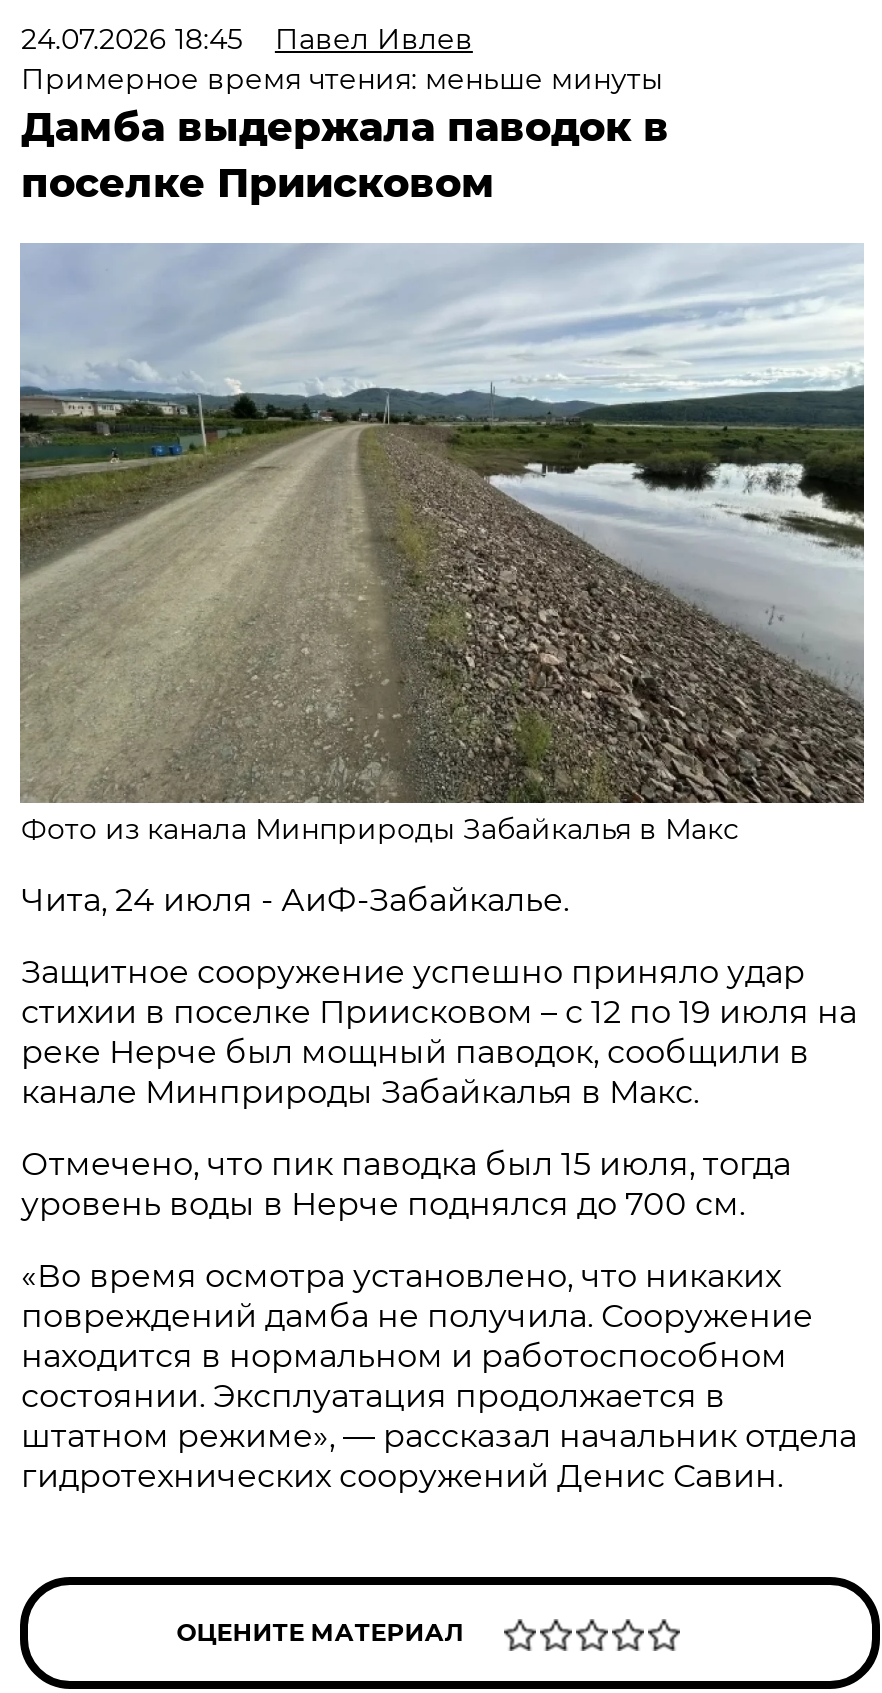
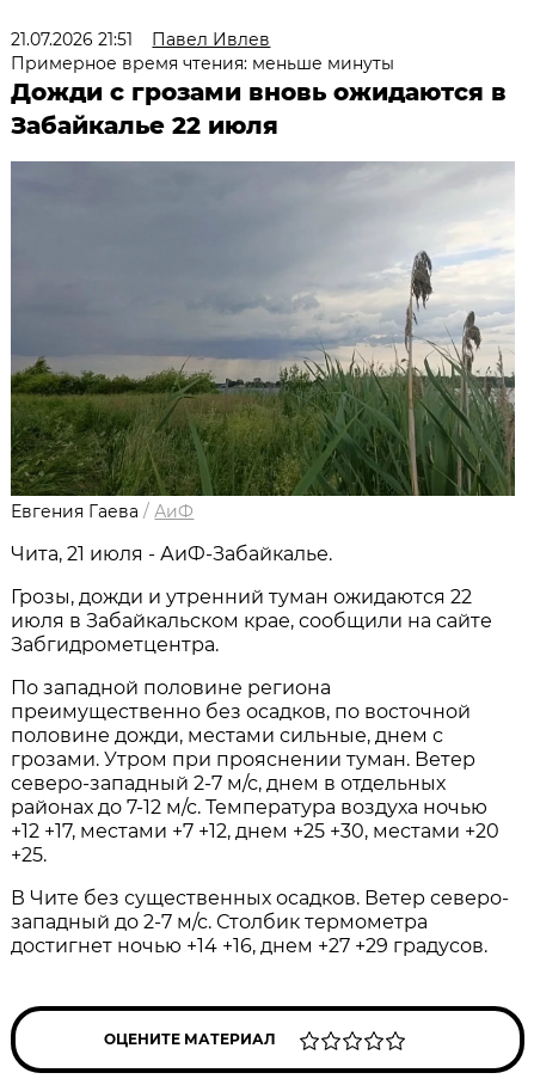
[21,21,473,57] 24.07.2026 18:45 Павел Ивлев -> [11,29,270,50] 21.07.2026 21:51 Павел Ивлев
[21,103,669,207] Дамба выдержала паводок в | поселке Приисковом -> [11,78,507,140] Дожди с грозами вновь ожидаются в | Забайкалье 22 июля
[18,243,866,847] [image] | Фото из канала Минприроды Забайкалья в Макс -> [11,163,515,522] [image] | Евгения Гаева / АиФ
[21,881,569,919] Чита, 24 июля - АиФ-Забайкалье. -> [11,542,333,565] Чита, 21 июля - АиФ-Забайкалье.
[21,953,857,1111] Защитное сооружение успешно приняло удар | стихии в поселке Приисковом – с 12 по 19 июля на | реке Нерче был мощный паводок, сообщили в | канале Минприроды Забайкалья в Макс. -> [11,586,493,656] Грозы, дожди и утренний туман ожидаются 22 | июля в Забайкальском крае, сообщили на сайте | Забгидрометцентра.
[21,1145,791,1223] Отмечено, что пик паводка был 15 июля, тогда | уровень воды в Нерче поднялся до 700 см. -> [11,676,500,866] По западной половине региона | преимущественно без осадков, по восточной | половине дожди, местами сильные, днем с | грозами. Утром при прояснении туман. Ветер | северо-западный 2-7 м/с, днем в отдельных | районах до 7-12 м/с. Температура воздуха ночью | +12 +17, местами +7 +12, днем +25 +30, местами +20 | +25.
[21,1257,857,1495] «Во время осмотра установлено, что никаких | повреждений дамба не получилa. Сооружение | находится в нормальном и работоспособном | состоянии. Эксплуатация продолжается в | штатном режимe», — рассказал начальник отдела | гидротехнических сооружений Денис Савин. -> [11,887,509,957] В Чите без существенных осадков. Ветер северо- | западный до 2-7 м/с. Столбик термометра | достигнет ночью +14 +16, днем +27 +29 градусов.

